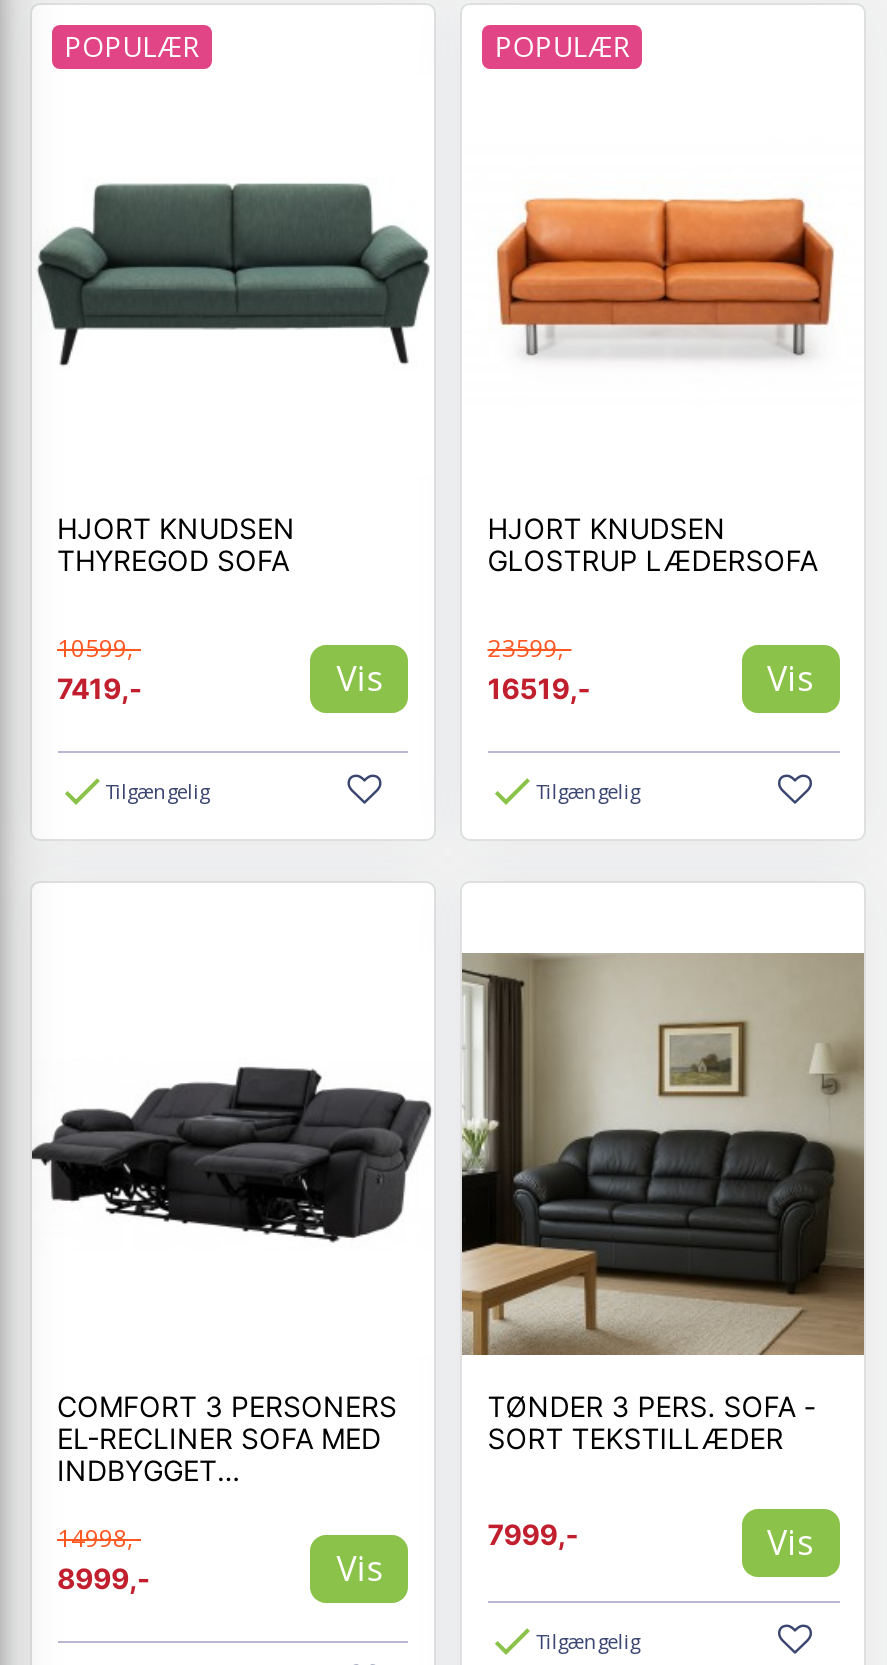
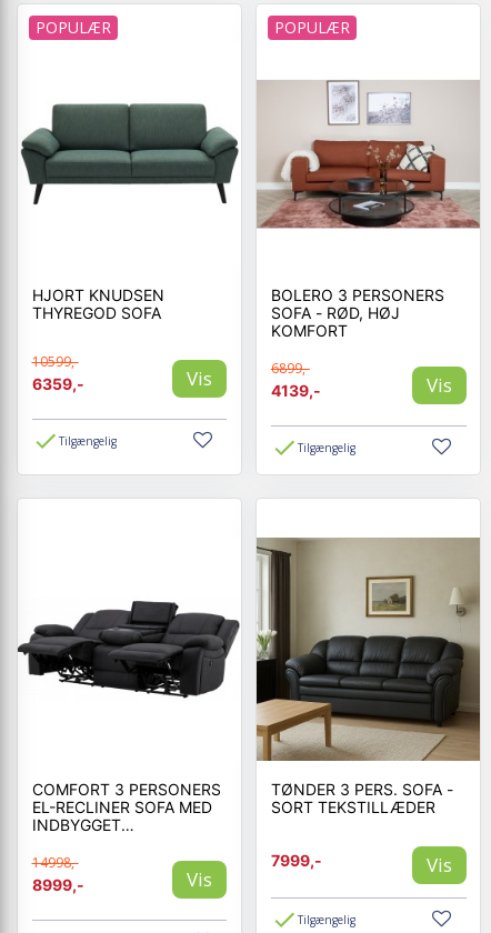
[462,141,864,407] [image] -> [255,79,481,229] [image]
[488,510,818,576] HJORT KNUDSEN | GLOSTRUP LÆDERSOFA -> [271,285,444,339] BOLERO 3 PERSONERS | SOFA - RØD, HØJ | KOMFORT
[488,630,592,704] 23599,- | 16519,- -> [271,358,321,399] 6899,- | 4139,-
[57,670,143,704] 7419,- -> [32,374,84,393] 6359,-

